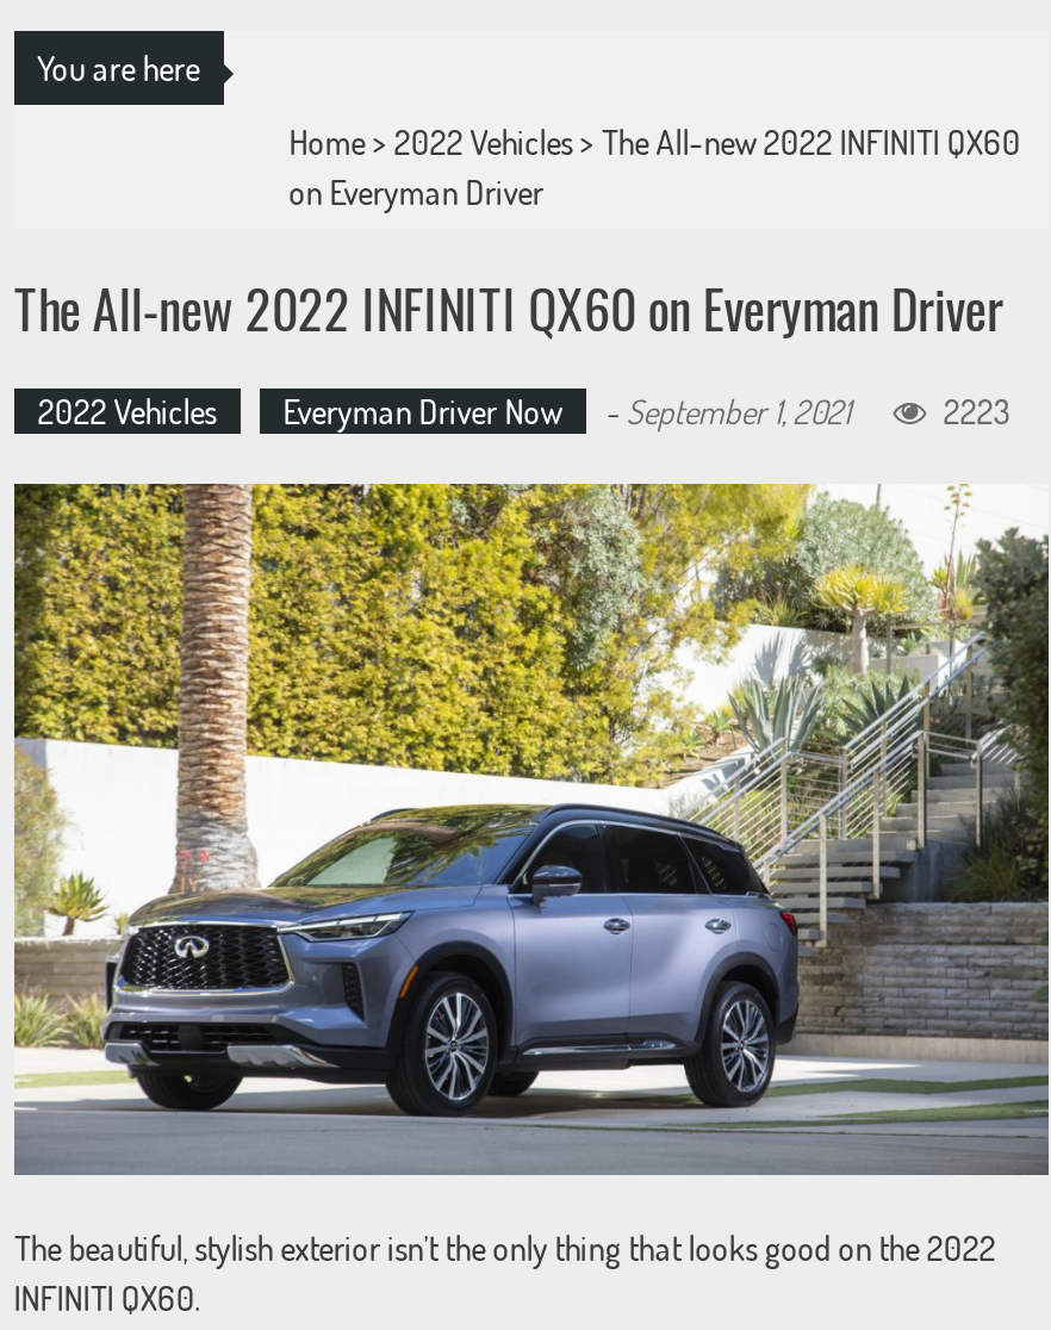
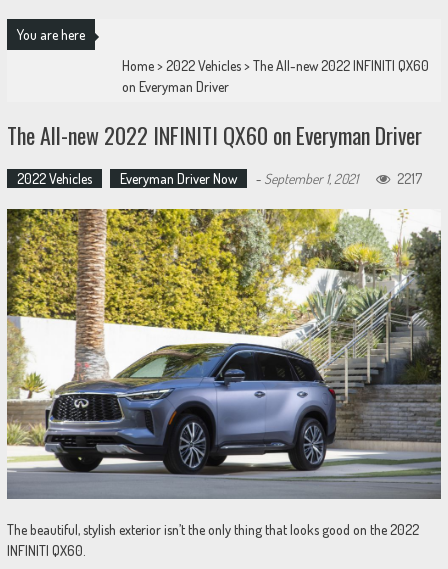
[943,391,1010,431] 2223 -> [397,170,422,187] 2217

